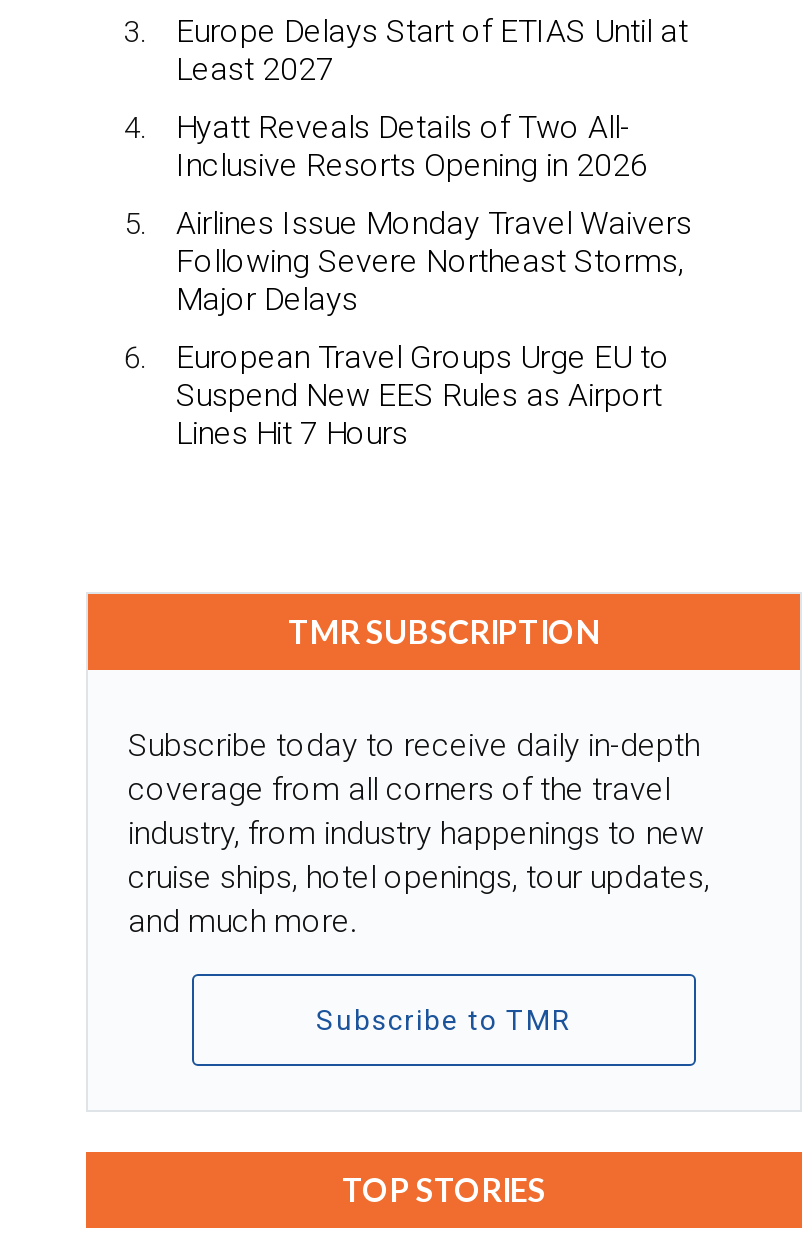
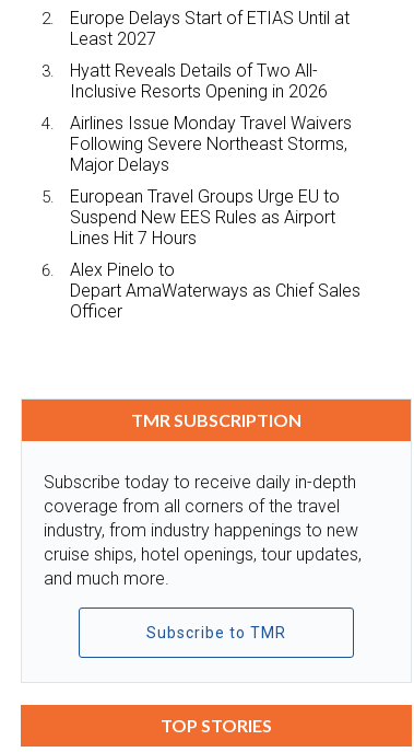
none -> [70,260,360,322] Alex Pinelo to | Depart AmaWaterways as Chief Sales | Officer

